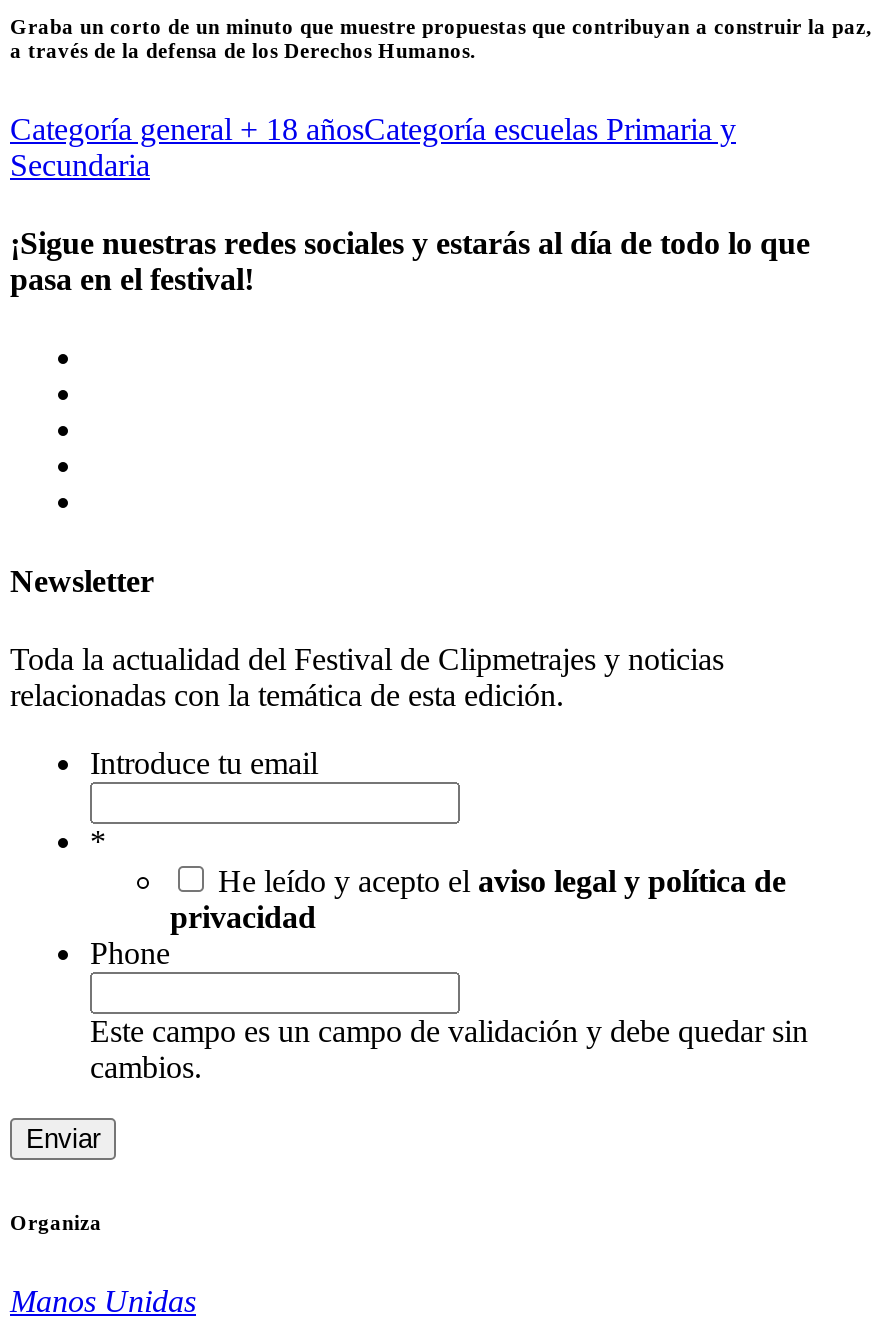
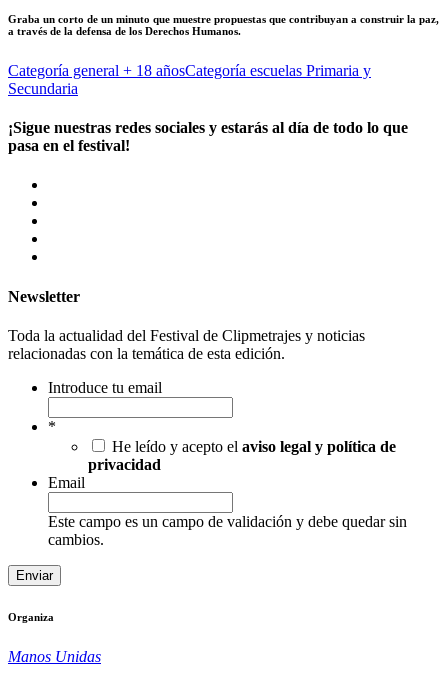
[90,936,170,970] Phone -> [48,474,85,491] Email

